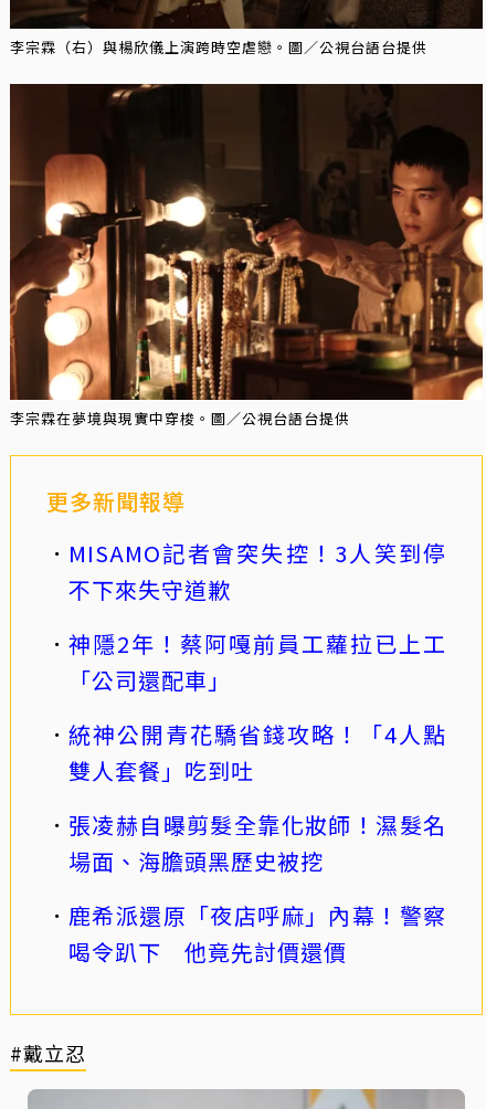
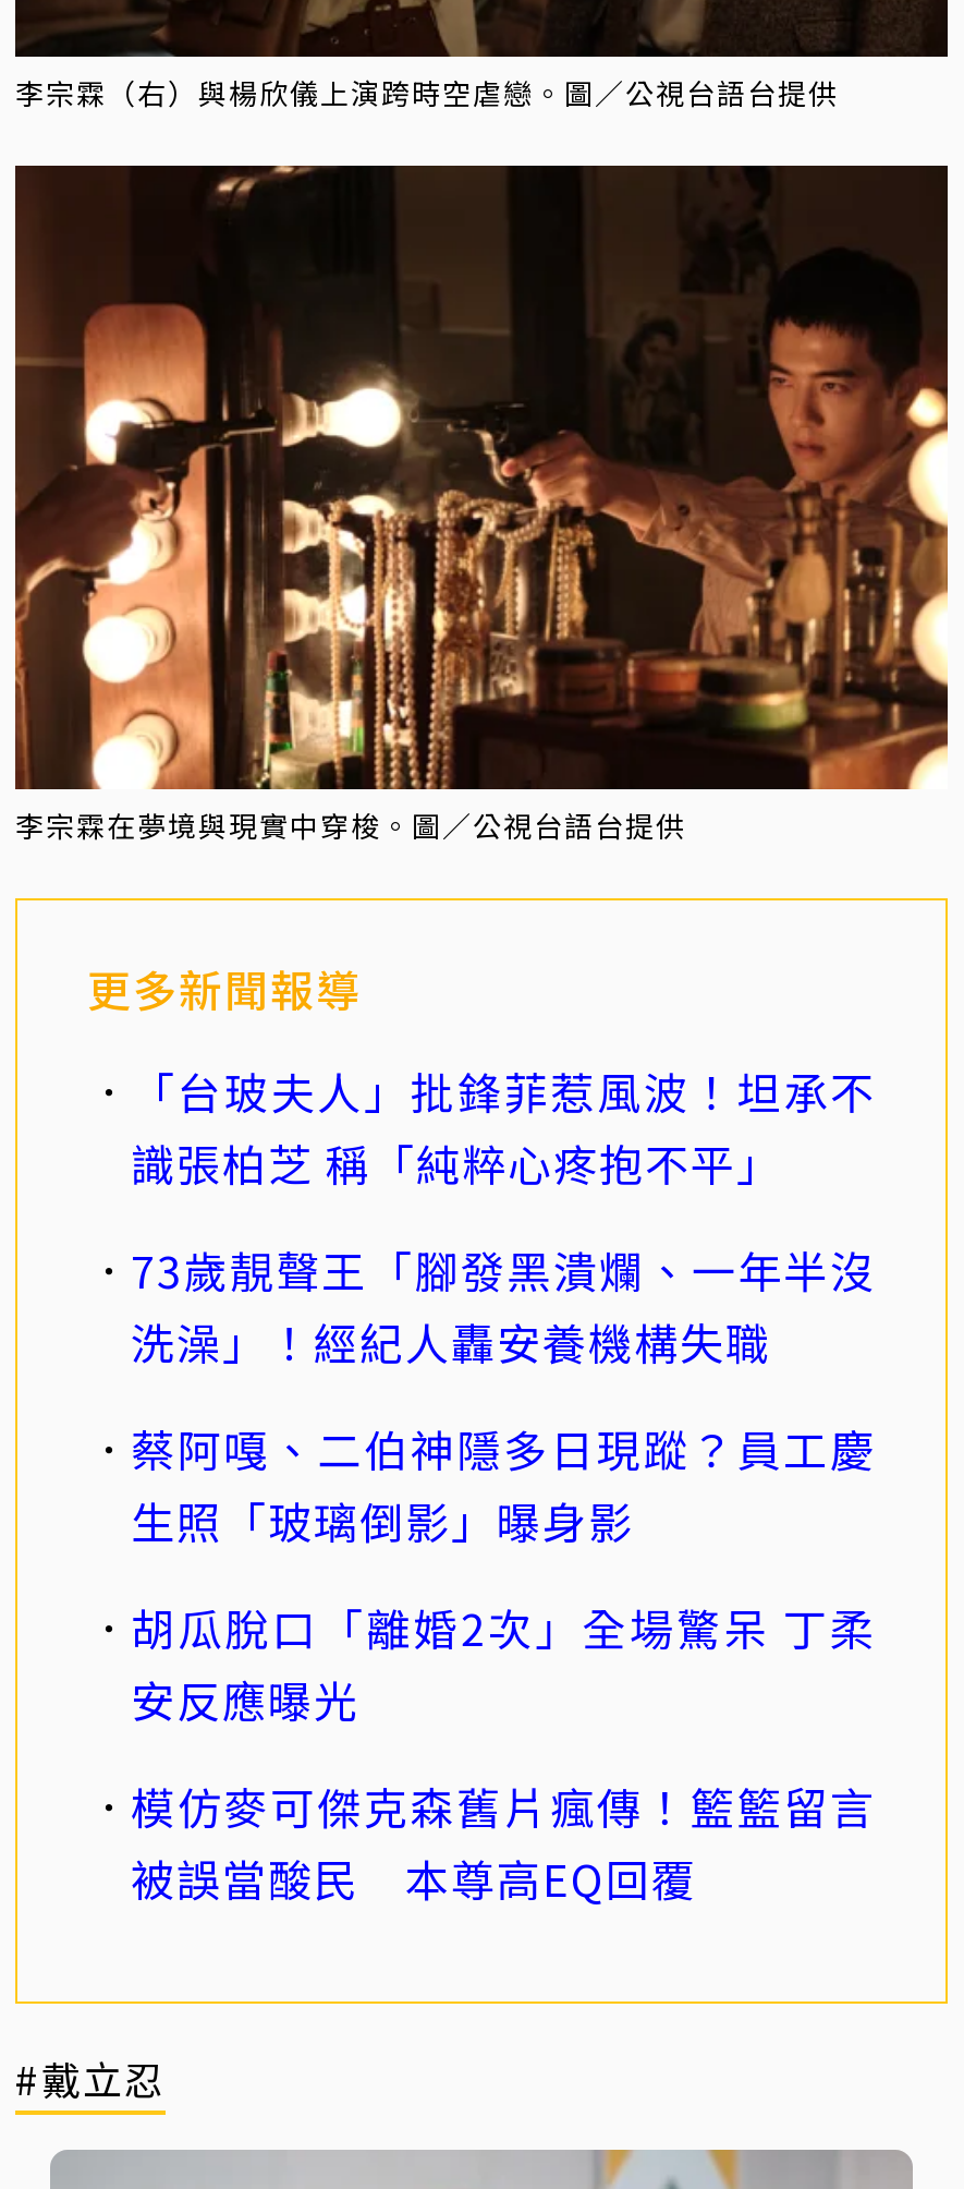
[68,537,446,605] MISAMO記者會突失控！3人笑到停 | 不下來失守道歉 -> [131,1060,876,1195] 「台玻夫人」批鋒菲惹風波！坦承不 | 識張柏芝 稱「純粹心疼抱不平」
[68,628,446,696] 神隱2年！蔡阿嘎前員工蘿拉已上工 | 「公司還配車」 -> [131,1239,876,1374] 73歲靚聲王「腳發黑潰爛、一年半沒 | 洗澡」！經紀人轟安養機構失職
[68,718,446,787] 統神公開青花驕省錢攻略！「4人點 | 雙人套餐」吃到吐 -> [131,1417,876,1553] 蔡阿嘎、二伯神隱多日現蹤？員工慶 | 生照「玻璃倒影」曝身影
[68,809,446,877] 張凌赫自曝剪髮全靠化妝師！濕髮名 | 場面、海膽頭黑歷史被挖 -> [131,1596,876,1731] 胡瓜脫口「離婚2次」全場驚呆 丁柔 | 安反應曝光
[68,899,446,968] 鹿希派還原「夜店呼麻」內幕！警察 | 喝令趴下 他竟先討價還價 -> [131,1775,876,1910] 模仿麥可傑克森舊片瘋傳！籃籃留言 | 被誤當酸民 本尊高EQ回覆

